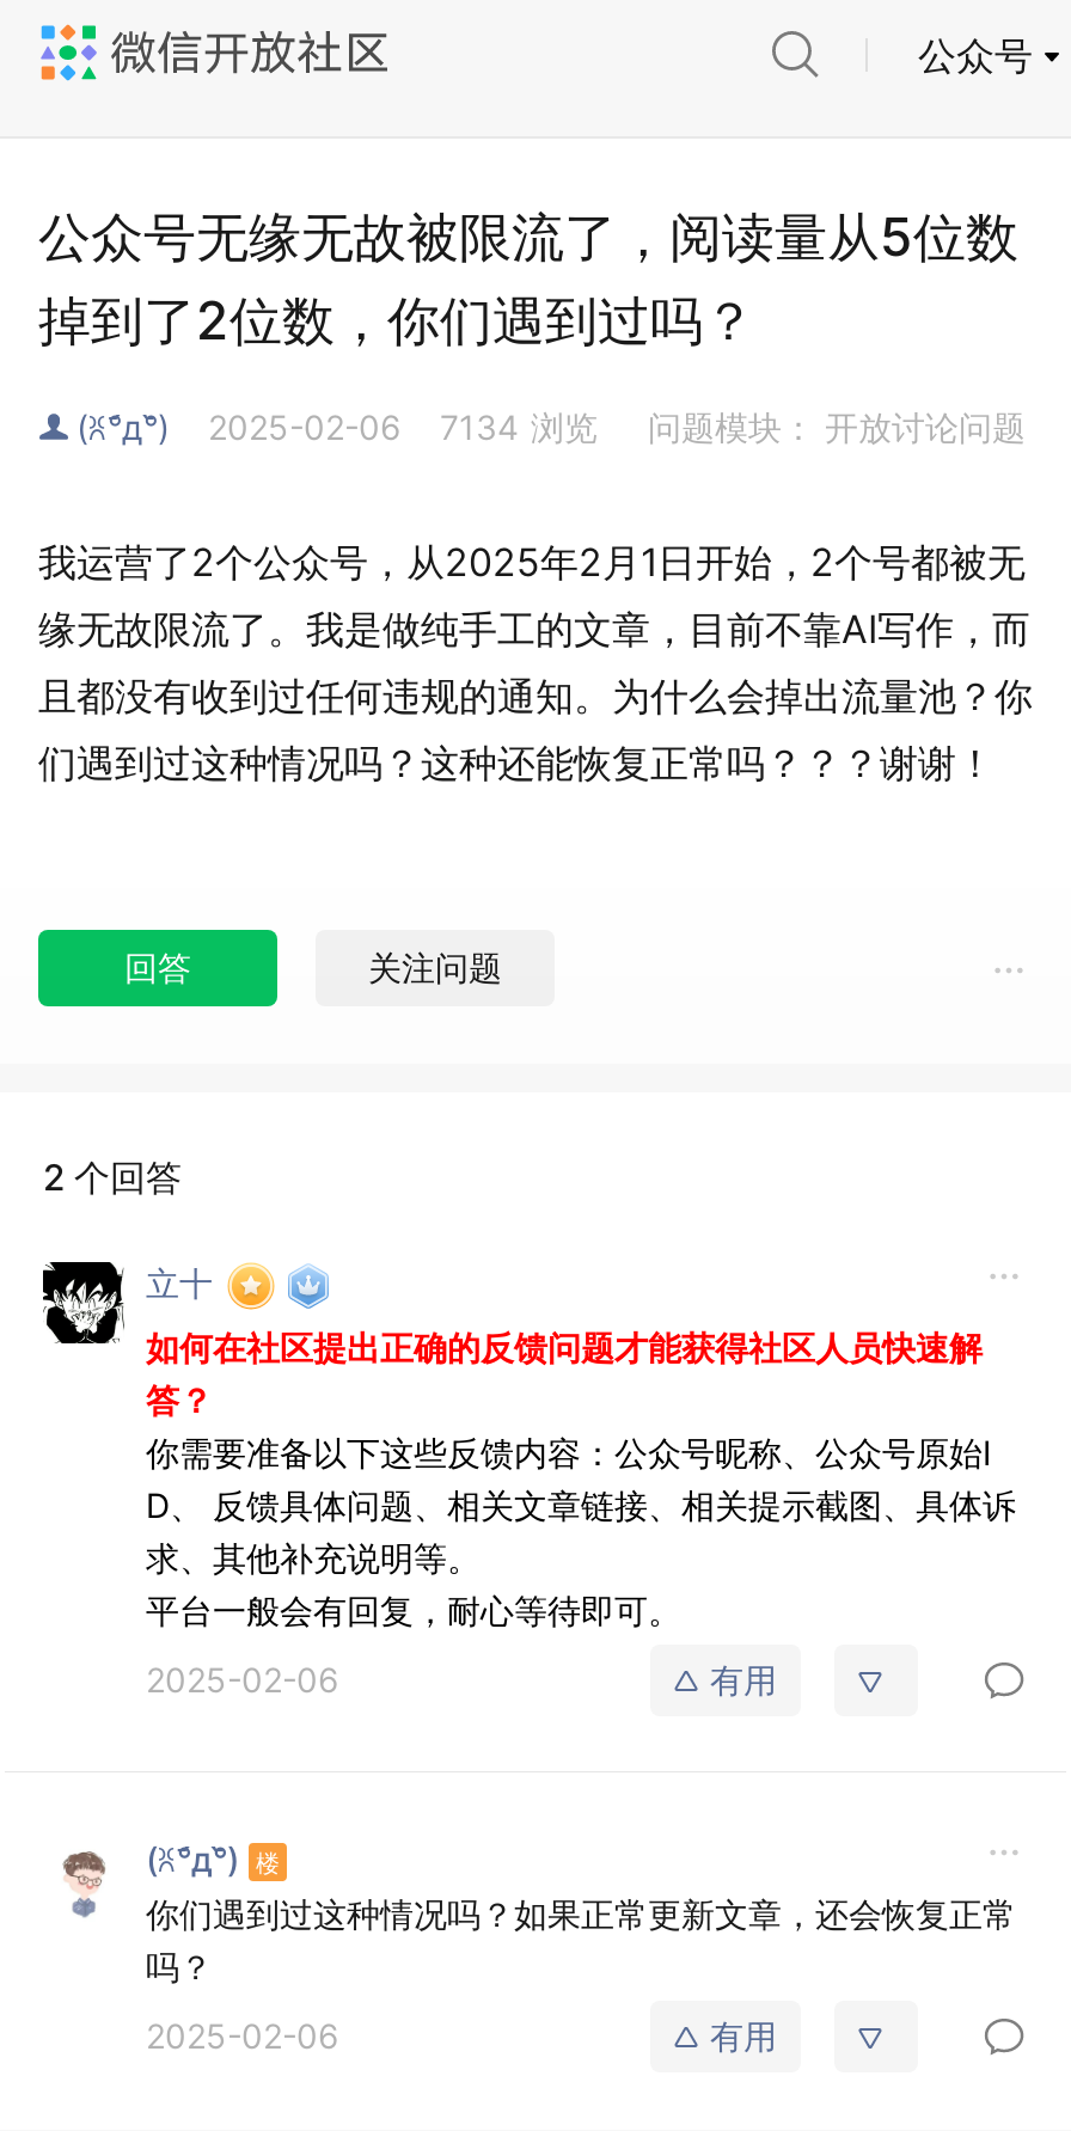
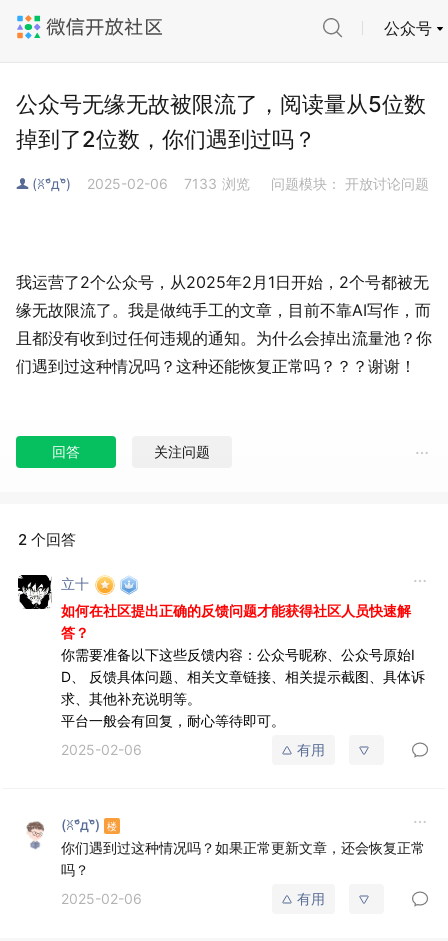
[440,406,598,447] 7134 浏览 -> [184,175,250,192] 7133 浏览

